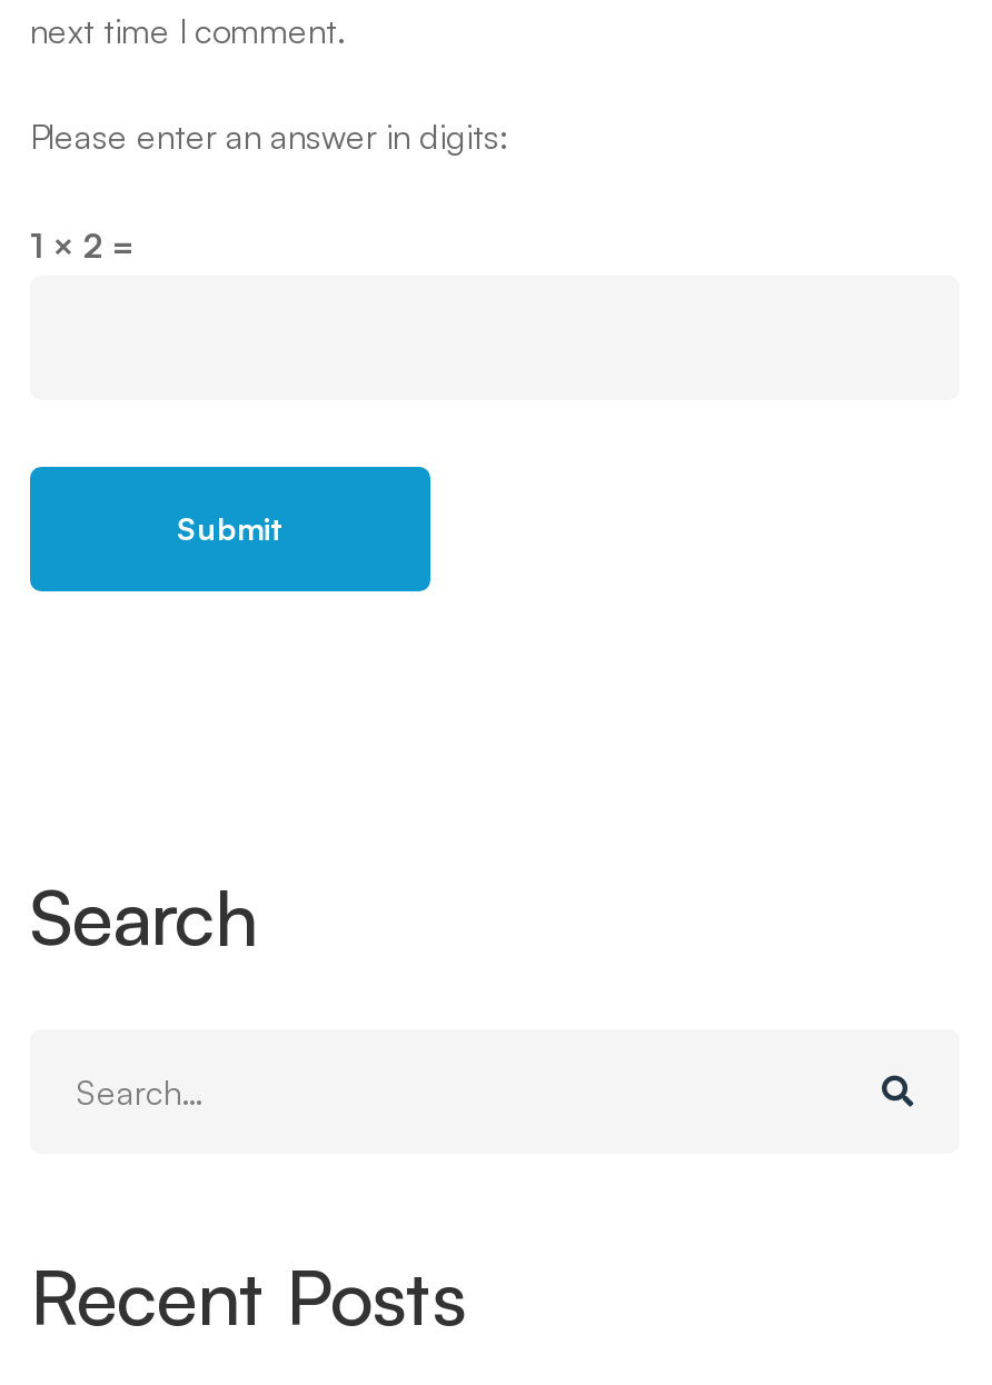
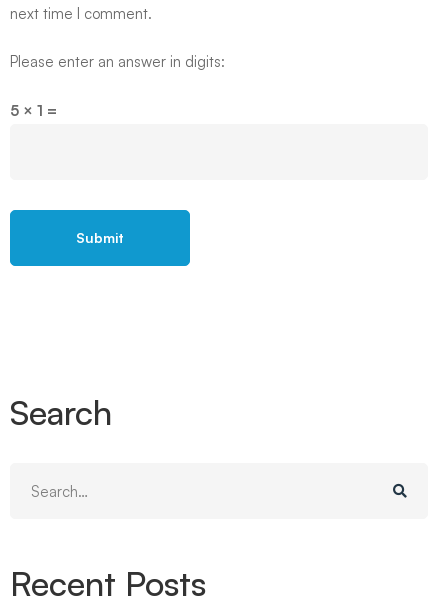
[30,224,135,267] 1 × 2 = -> [10,101,57,120] 5 × 1 =

